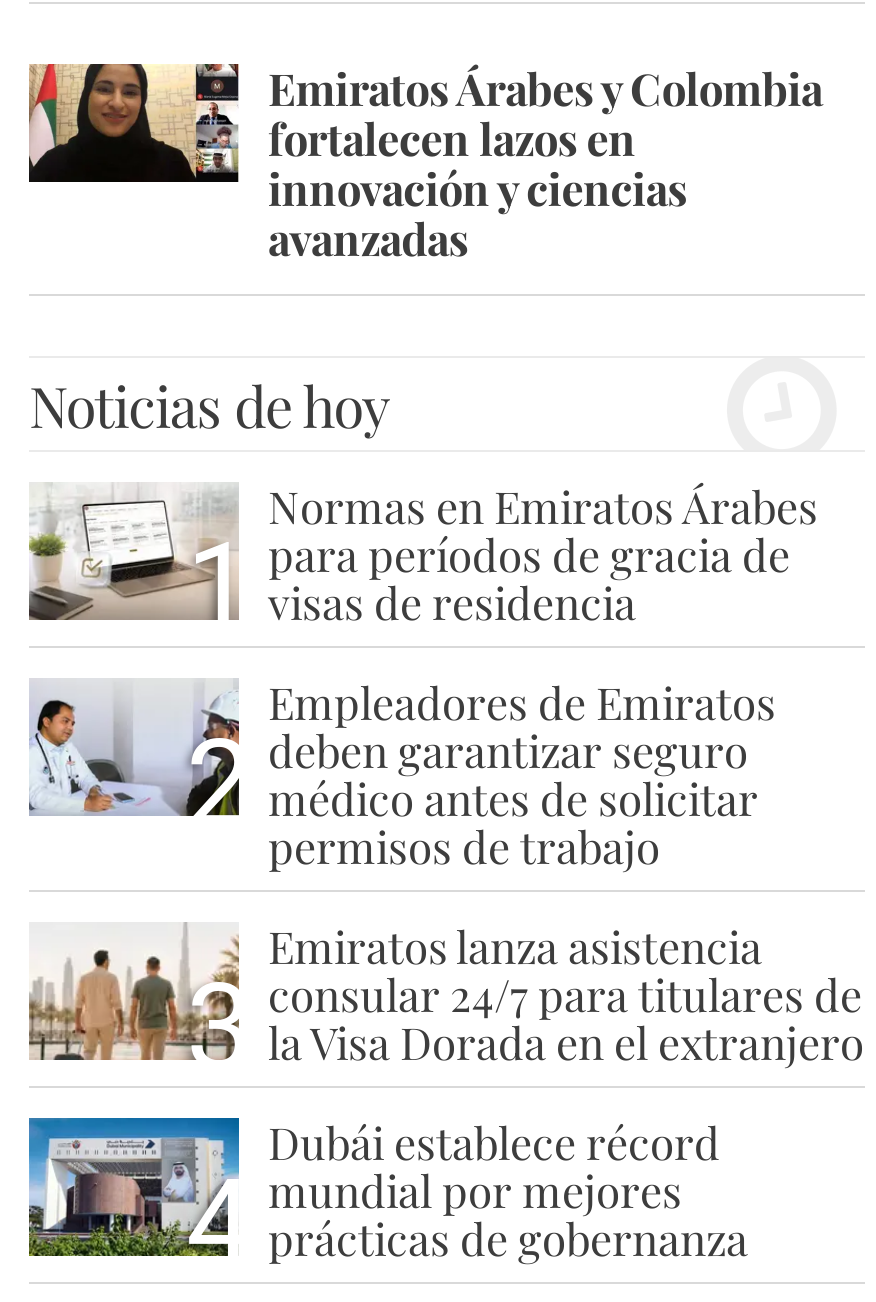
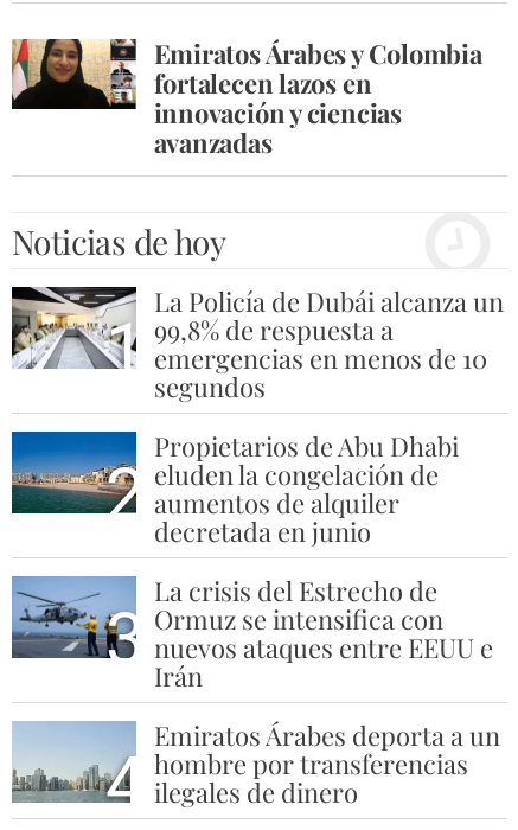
[27,476,818,632] [image] | Normas en Emiratos Árabes | para períodos de gracia de | visas de residencia -> [11,283,503,404] [image] | La Policía de Dubái alcanza un | 99,8% de respuesta a | emergencias en menos de 10 | segundos
[27,672,776,876] [image] | Empleadores de Emiratos | deben garantizar seguro | médico antes de solicitar | permisos de trabajo -> [11,428,458,549] [image] | Propietarios de Abu Dhabi | eluden la congelación de | aumentos de alquiler | decretada en junio
[27,916,864,1072] [image] | Emiratos lanza asistencia | consular 24/7 para titulares de | la Visa Dorada en el extranjero -> [11,573,493,694] [image] | La crisis del Estrecho de | Ormuz se intensifica con | nuevos ataques entre EEUU e | Irán
[27,1112,748,1268] [image] | Dubái establece récord | mundial por mejores | prácticas de gobernanza -> [12,717,500,810] [image] | Emiratos Árabes deporta a un | hombre por transferencias | ilegales de dinero

